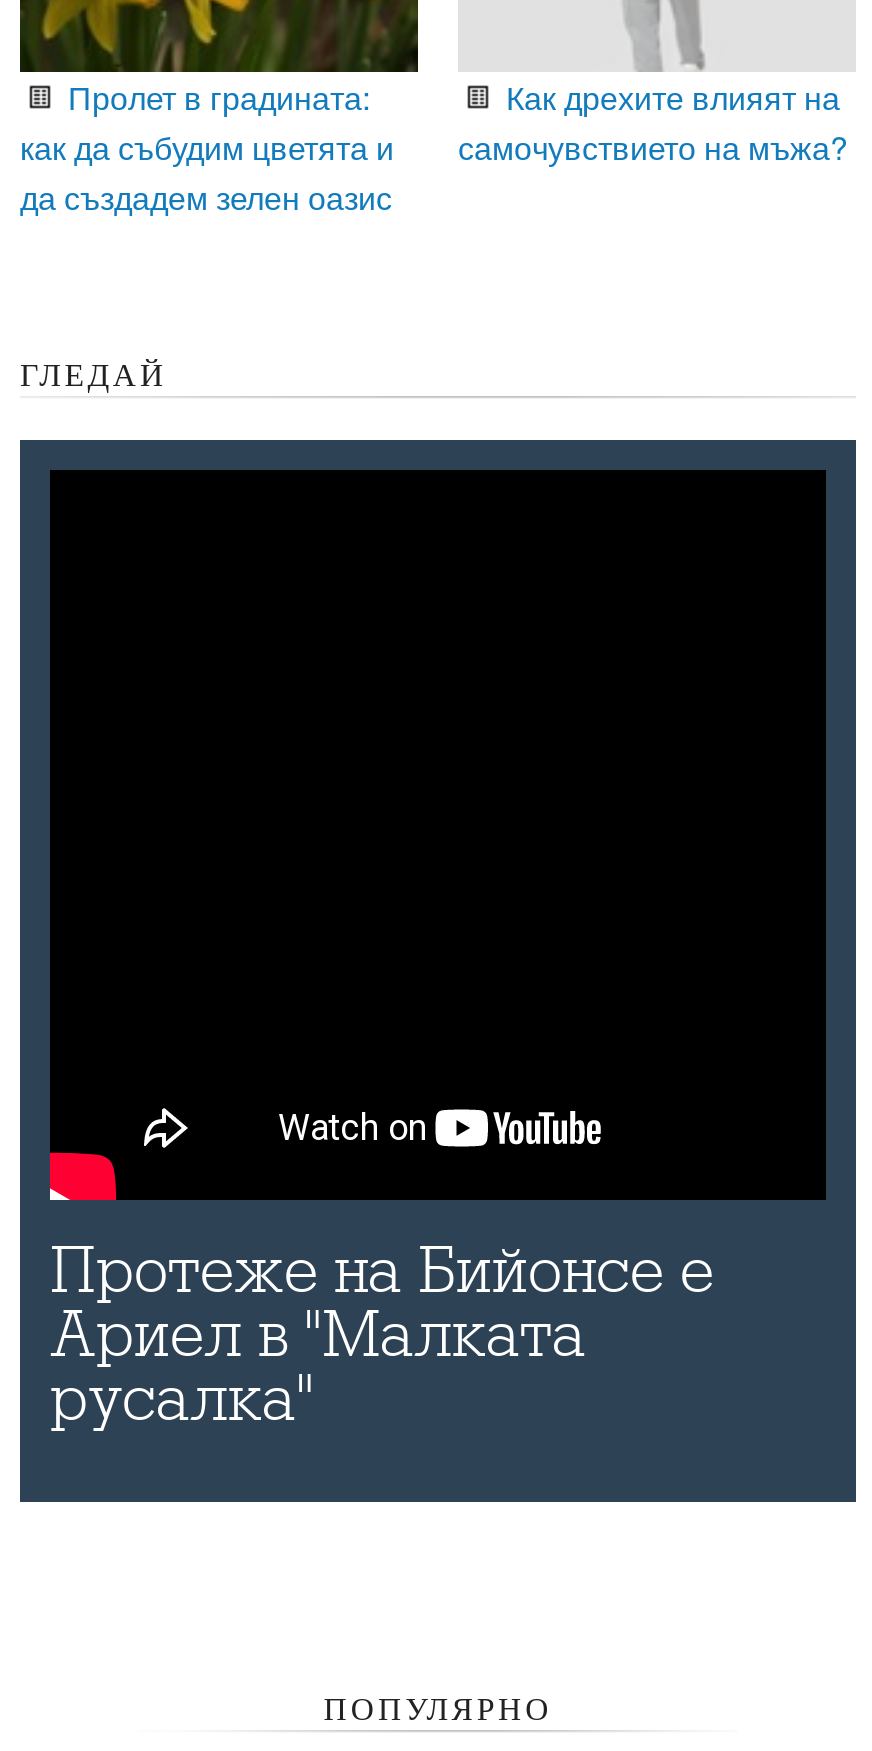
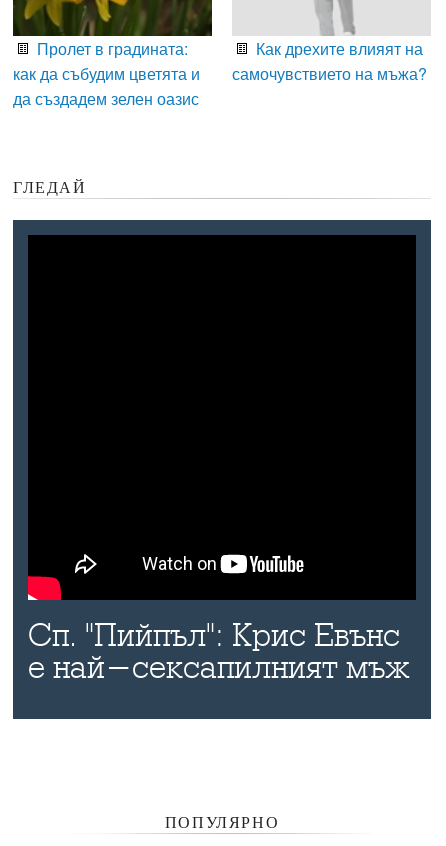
[50,1235,714,1437] Протеже на Бийонсе е | Ариел в "Малката | русалка" -> [28,617,410,686] Сп. "Пийпъл": Крис Евънс | е най-сексапилният мъж

